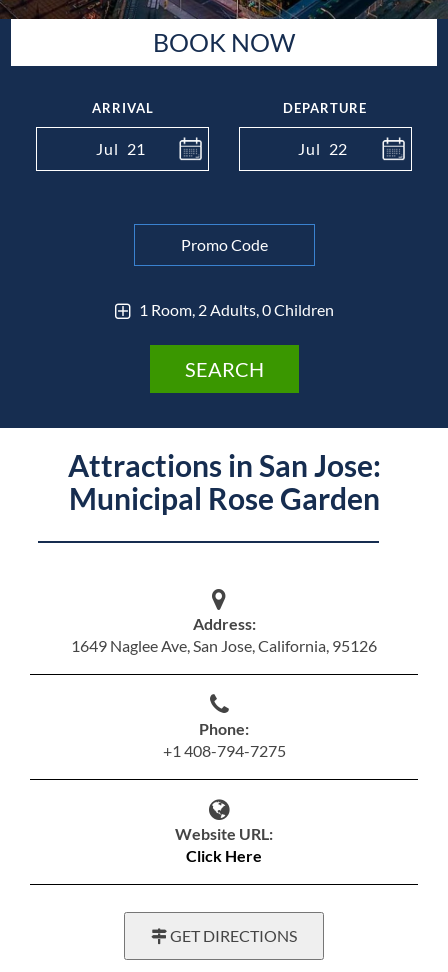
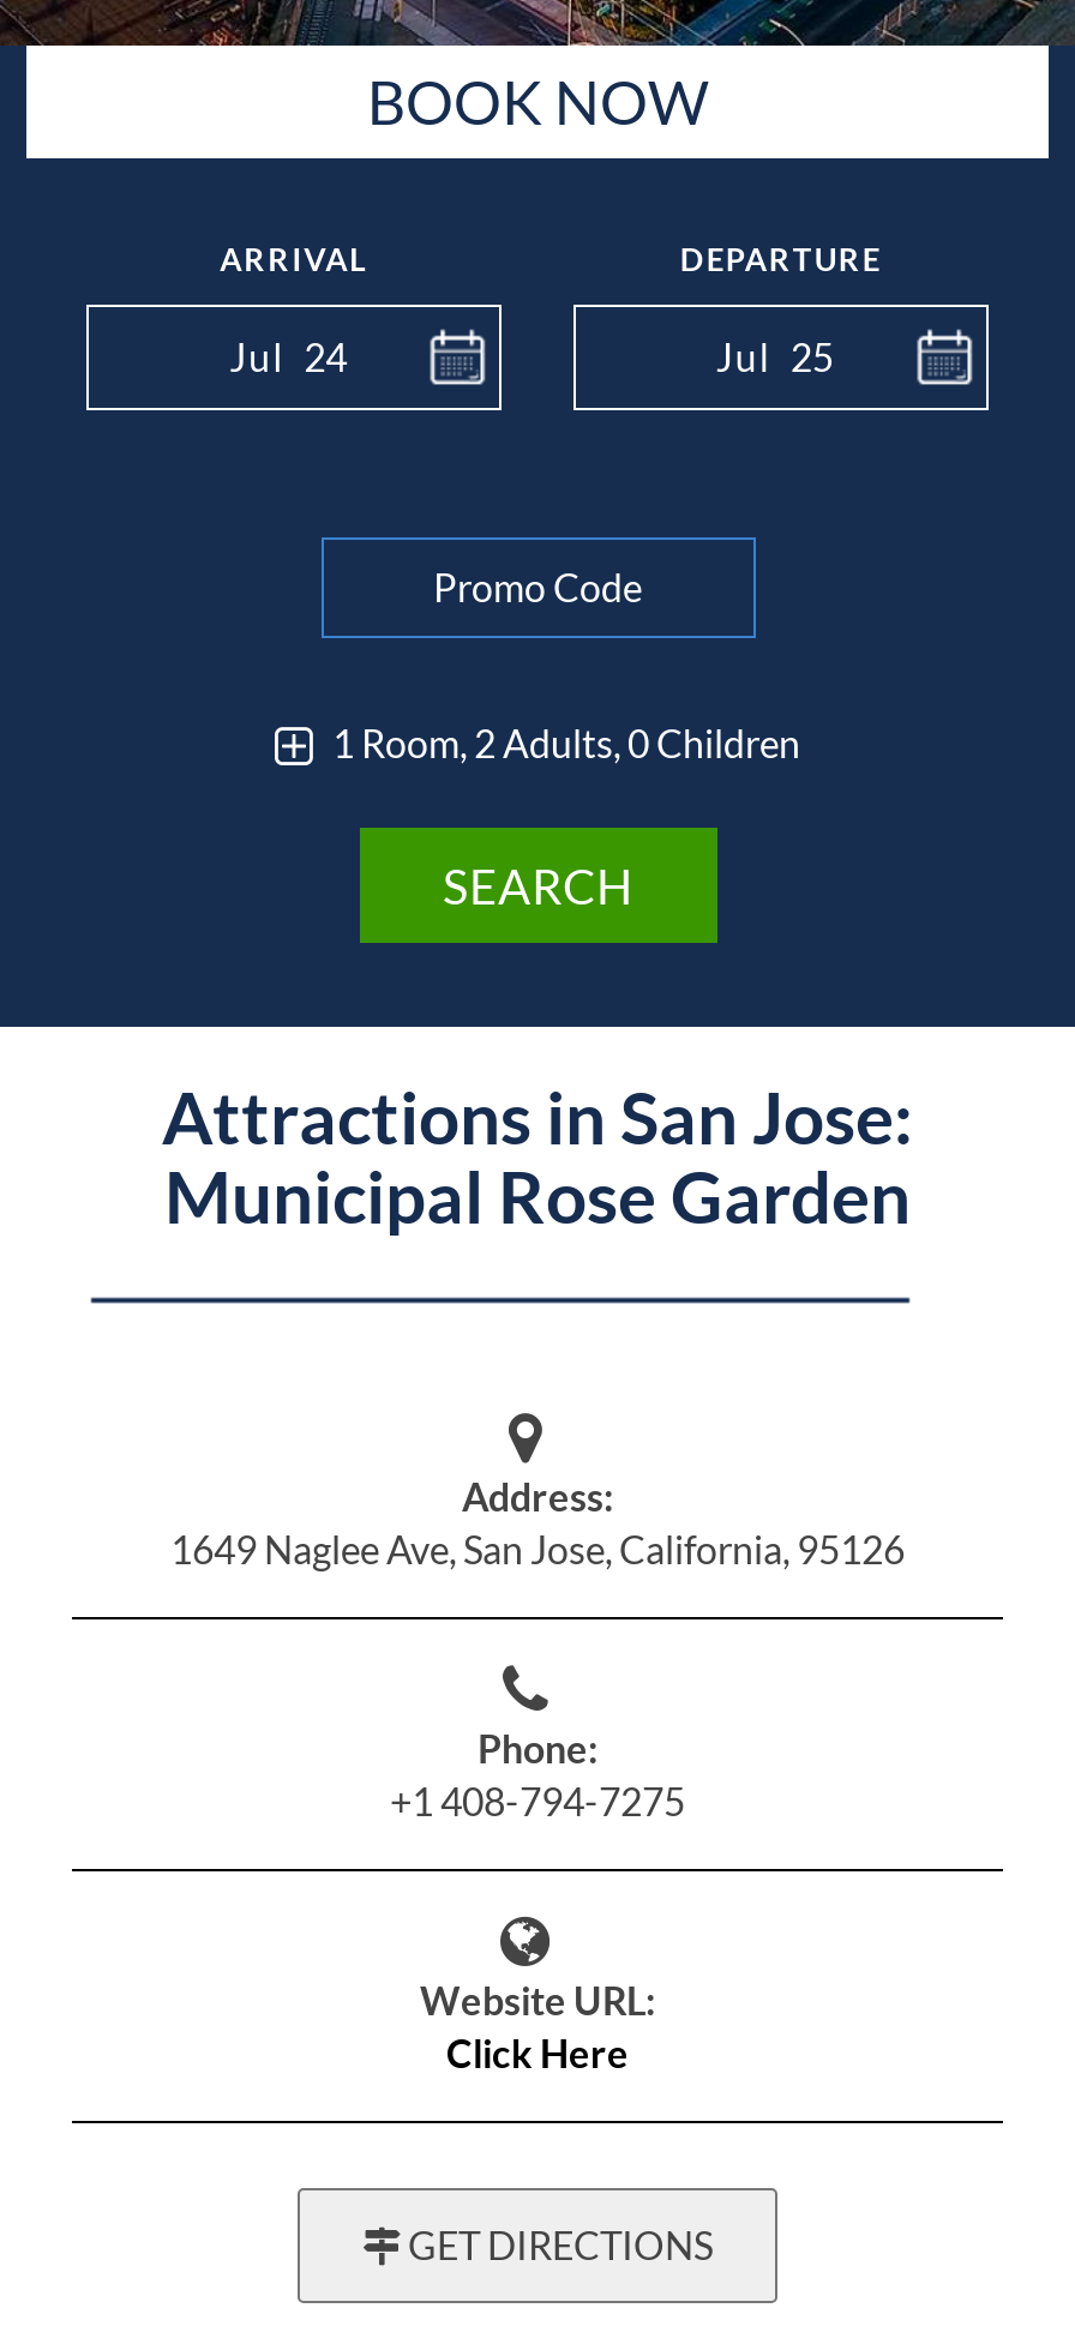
[96,139,145,158] Jul 21 -> [229,333,347,379] Jul 24
[298,139,347,158] Jul 22 -> [716,333,834,379] Jul 25

